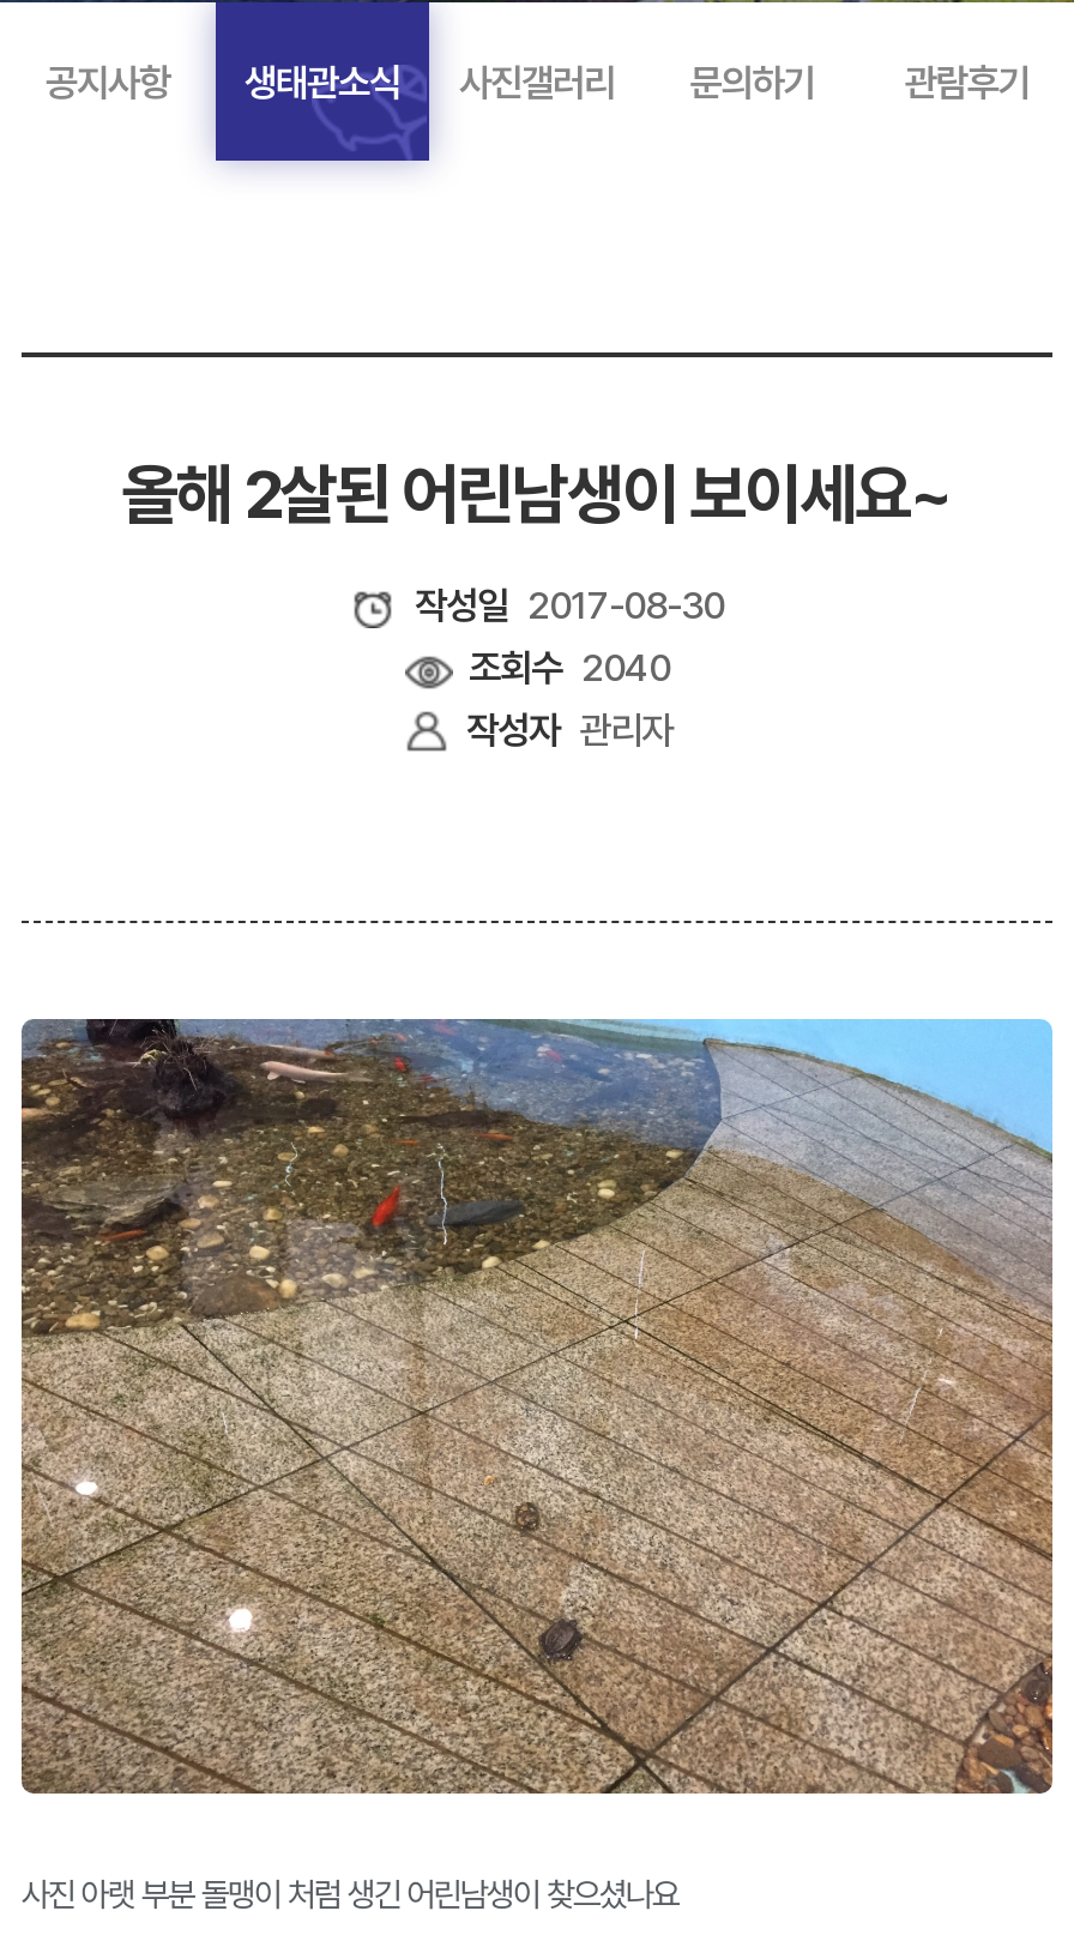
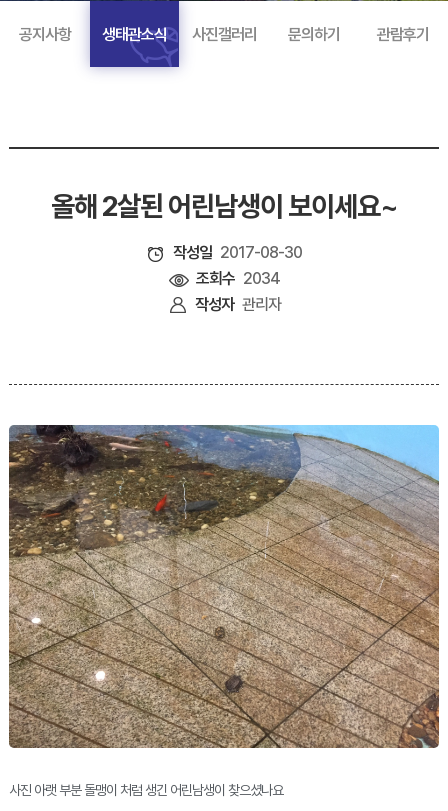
[469,645,670,691] 조회수 2040 -> [195,269,279,288] 조회수 2034

